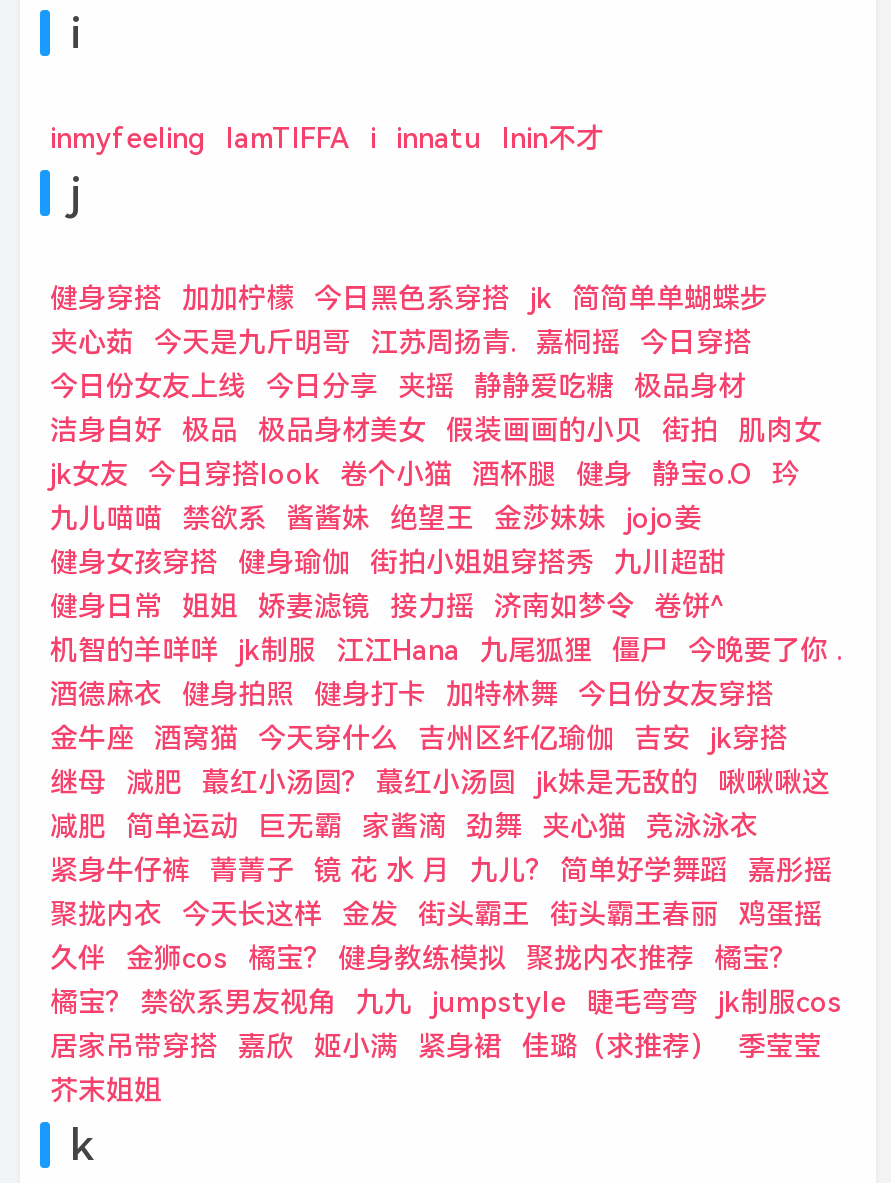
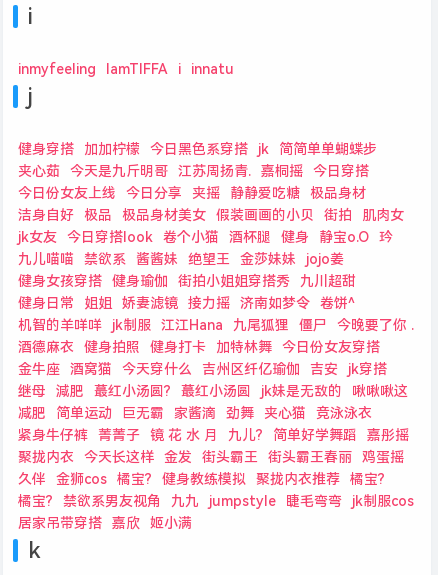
[502,122,604,154] Inin不才 -> none
[50,1030,822,1106] 紧身裙 | 佳璐（求推荐） | 季莹莹 | 芥末姐姐 -> none

